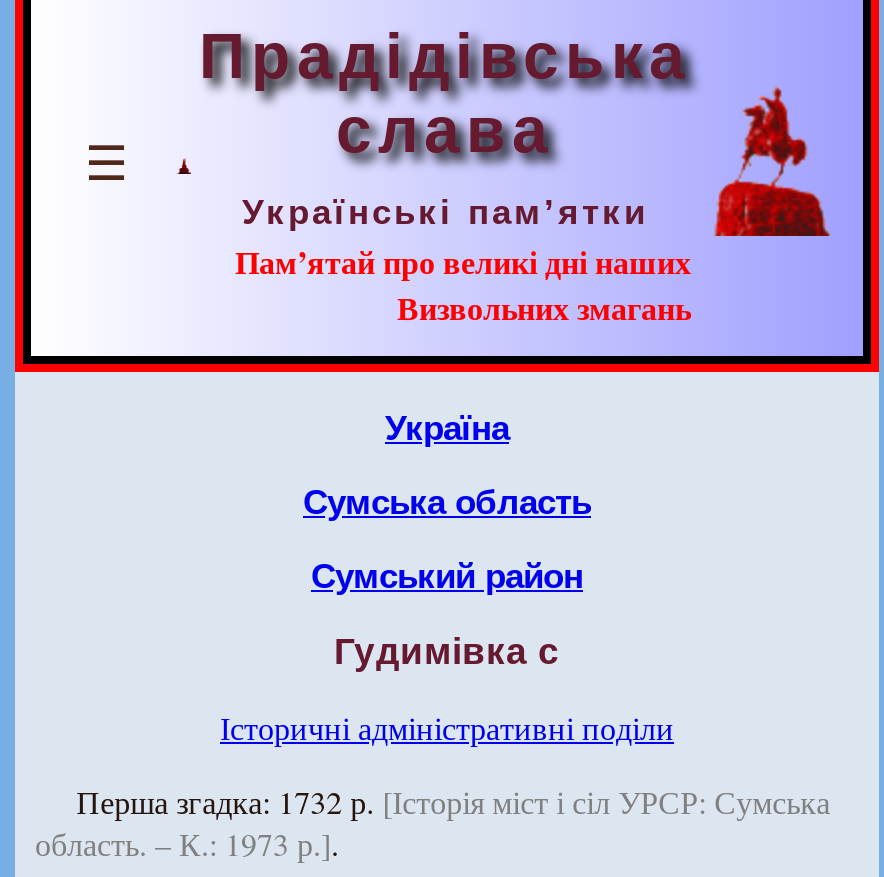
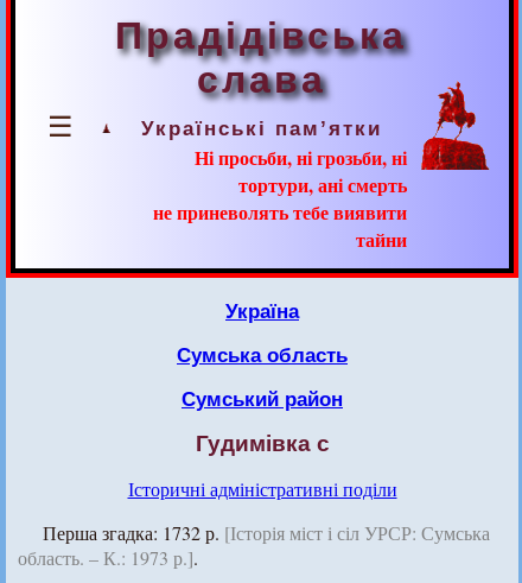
[235,238,691,330] Пам’ятай про великі дні наших | Визвольних змагань -> [153,144,407,253] Ні просьби, ні грозьби, ні | тортури, ані смерть | не приневолять тебе виявити | тайни

